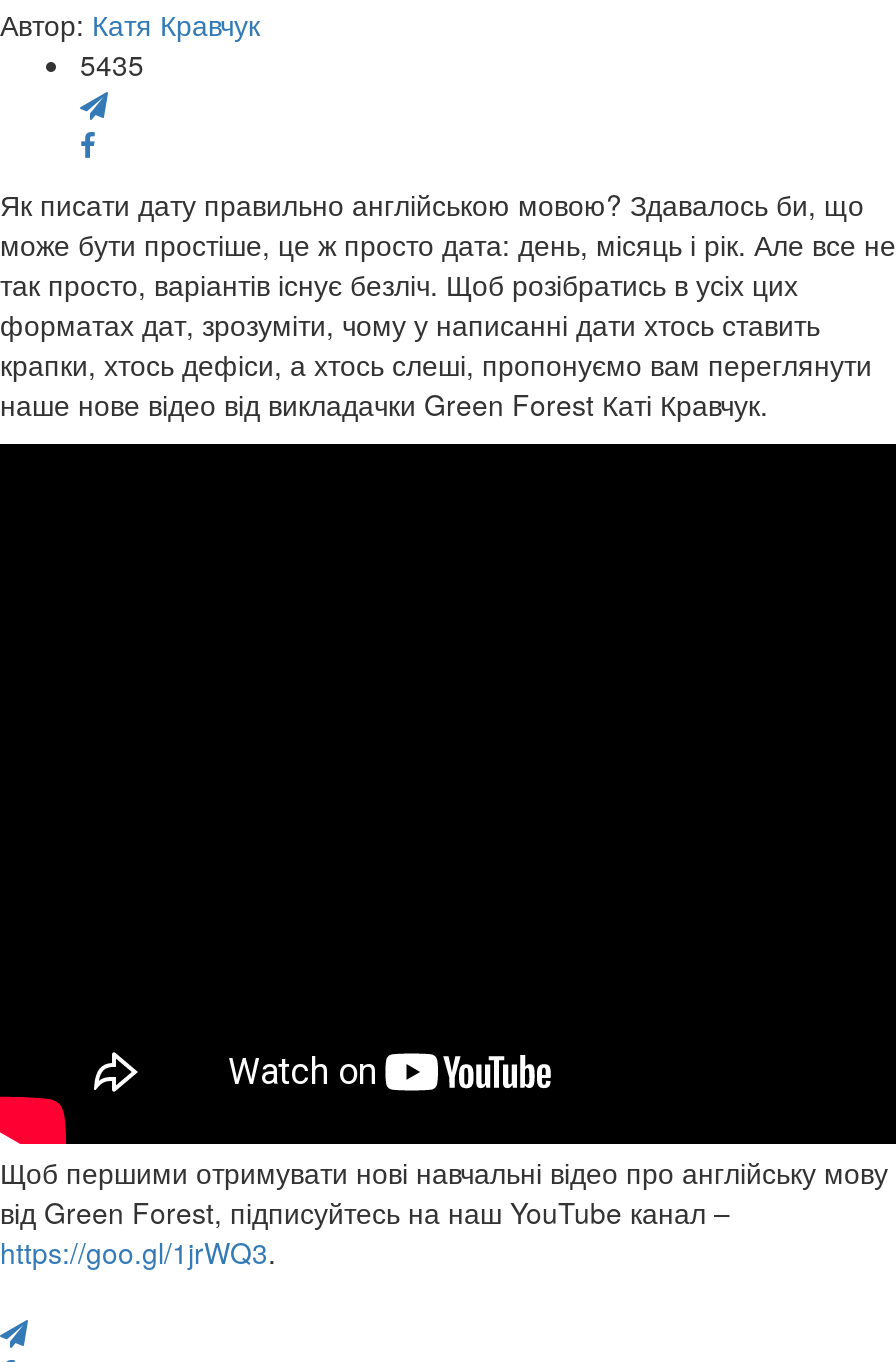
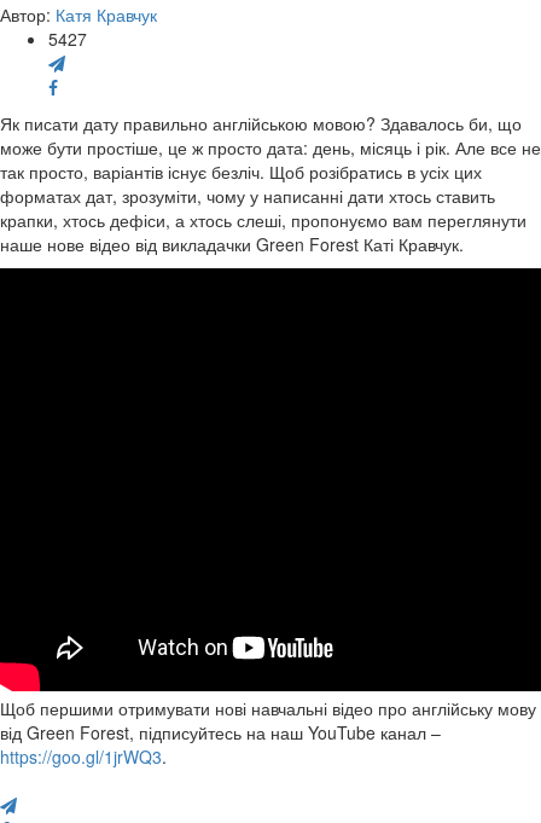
[80,45,144,85] 5435 -> [48,27,87,51] 5427

